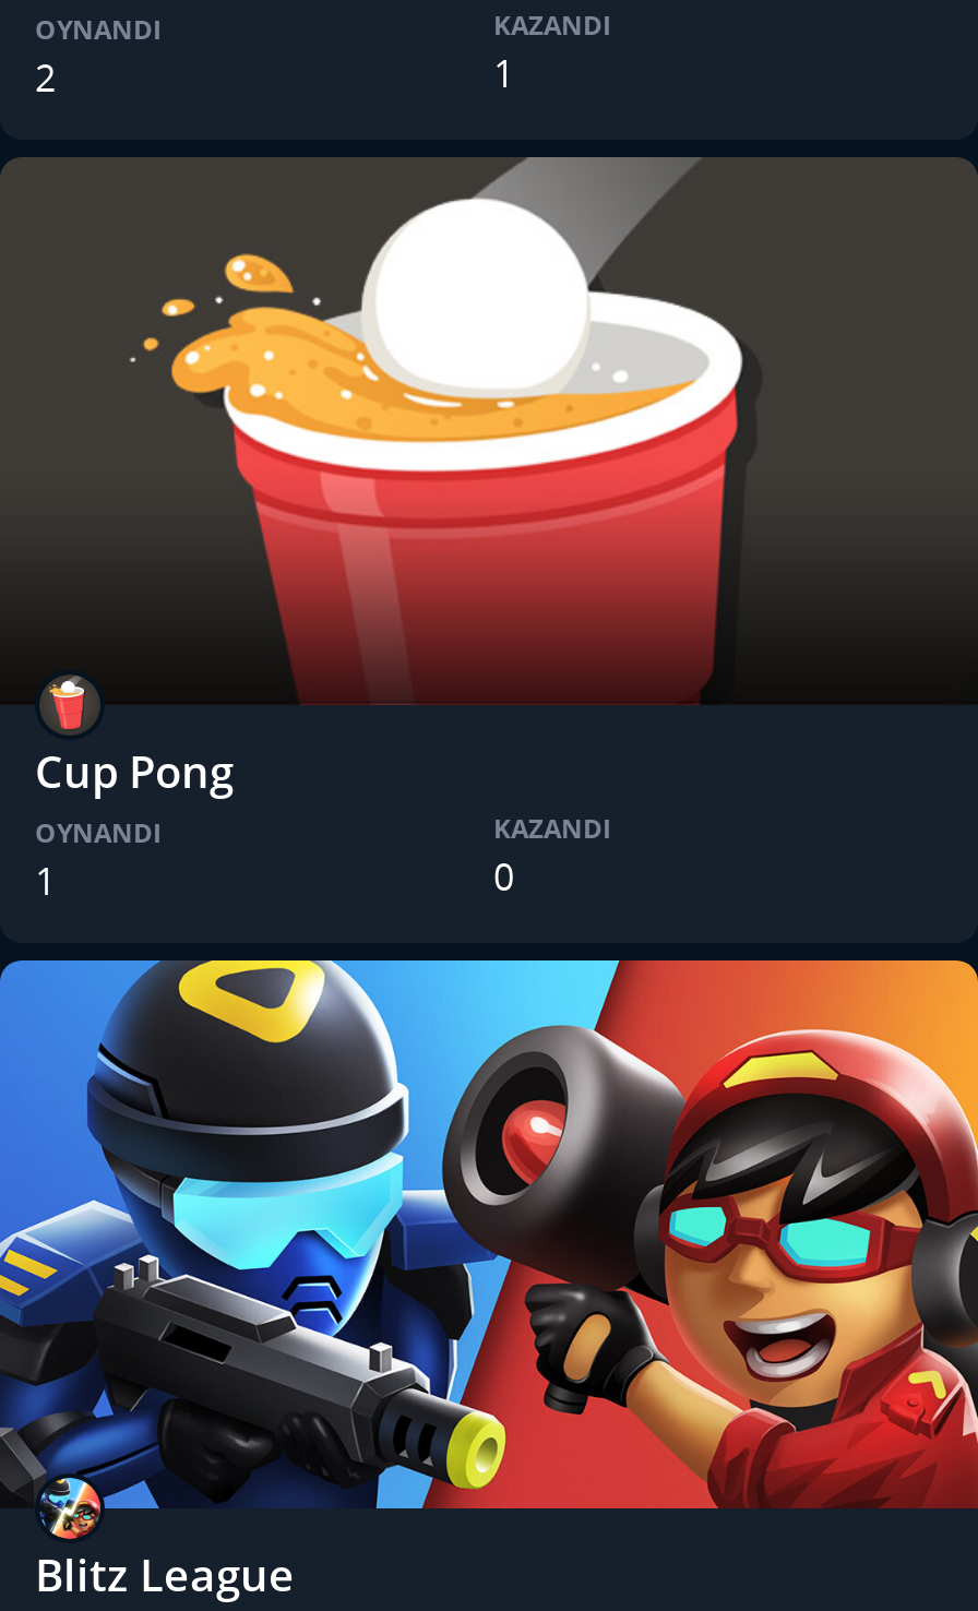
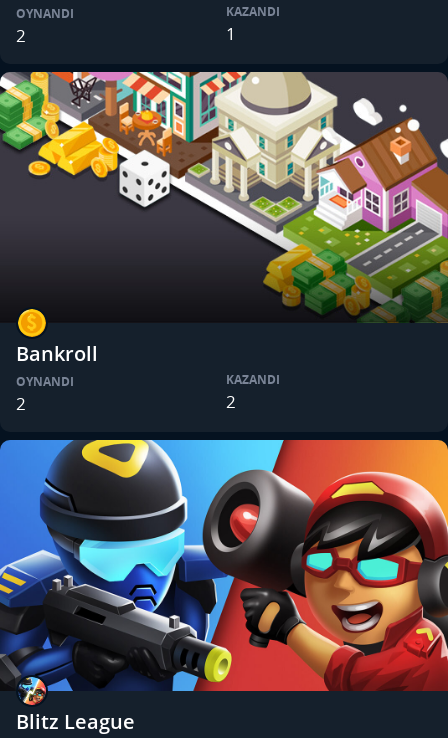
[7,157,971,801] [image] | Cup Pong -> [3,71,445,367] [image] | Bankroll
[35,855,57,905] 1 -> [16,392,26,415] 2
[493,851,515,901] 0 -> [226,390,236,413] 2

